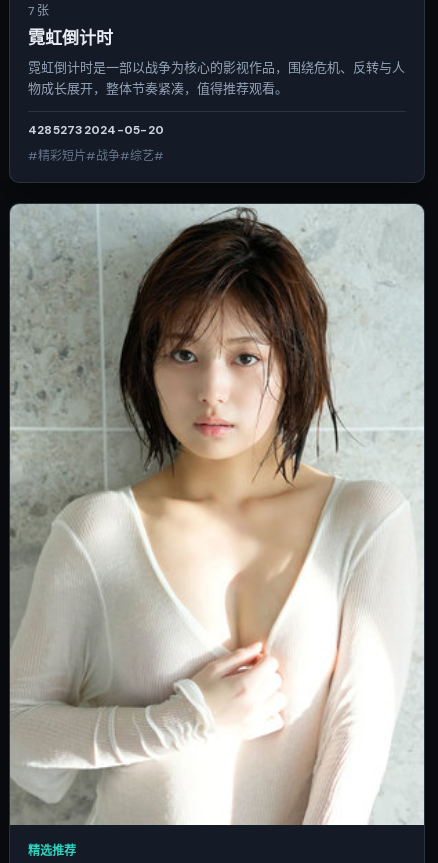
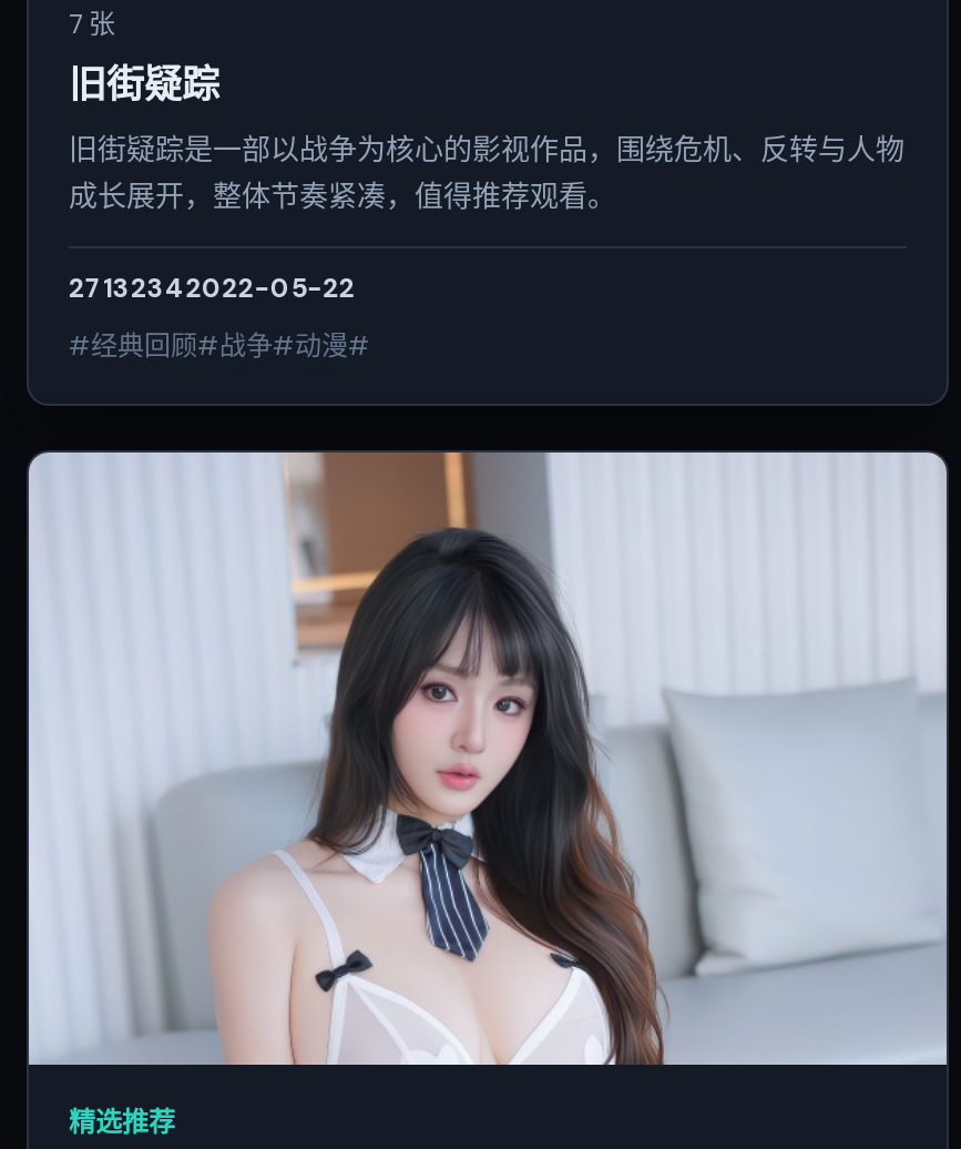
[28,27,113,49] 霓虹倒计时 -> [69,61,219,110] 旧街疑踪
[28,59,405,97] 霓虹倒计时是一部以战争为核心的影视作品，围绕危机、反转与人 | 物成长展开，整体节奏紧凑，值得推荐观看。 -> [69,132,904,216] 旧街疑踪是一部以战争为核心的影视作品，围绕危机、反转与人物 | 成长展开，整体节奏紧凑，值得推荐观看。
[28,122,164,138] 42852732024-05-20 -> [69,272,355,307] 27132342022-05-22
[28,148,164,164] #精彩短片#战争#综艺# -> [69,329,370,365] #经典回顾#战争#动漫#
[9,204,425,825] [image] -> [29,450,947,1067] [image]

